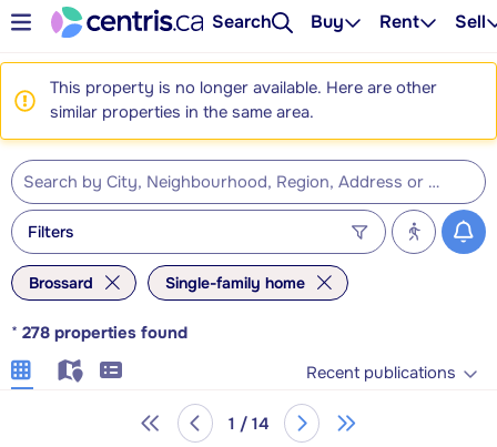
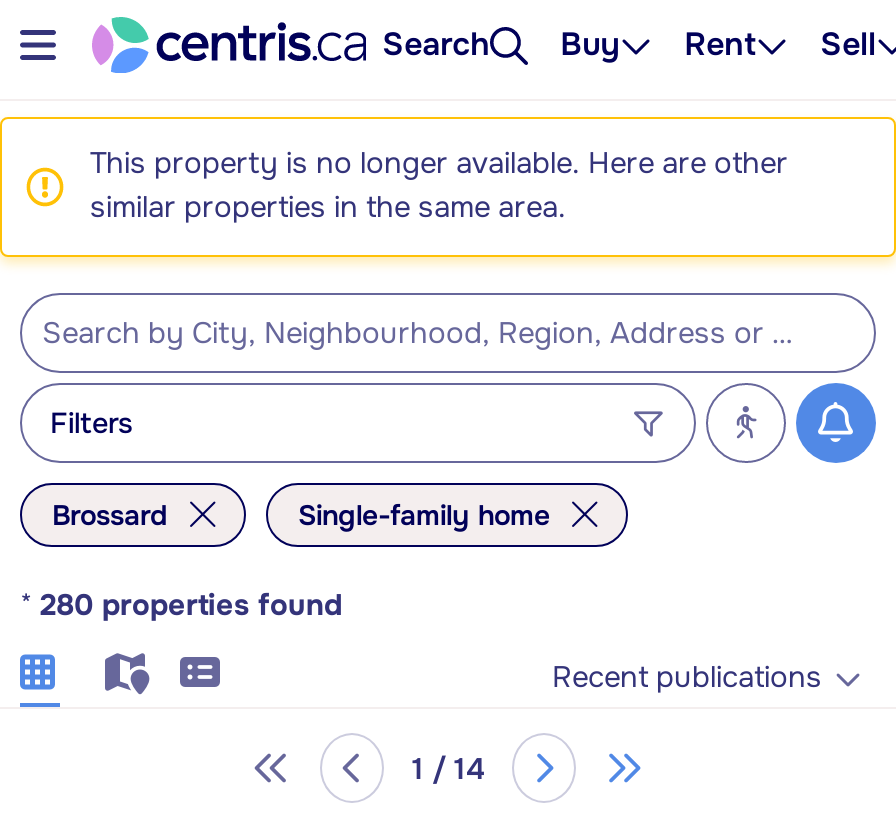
[11,323,187,344] * 278 properties found -> [20,587,342,625] * 280 properties found

